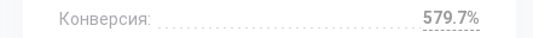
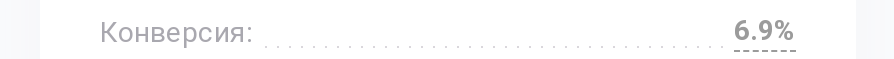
[423,8,480,27] 579.7% -> [734,14,796,46] 6.9%

